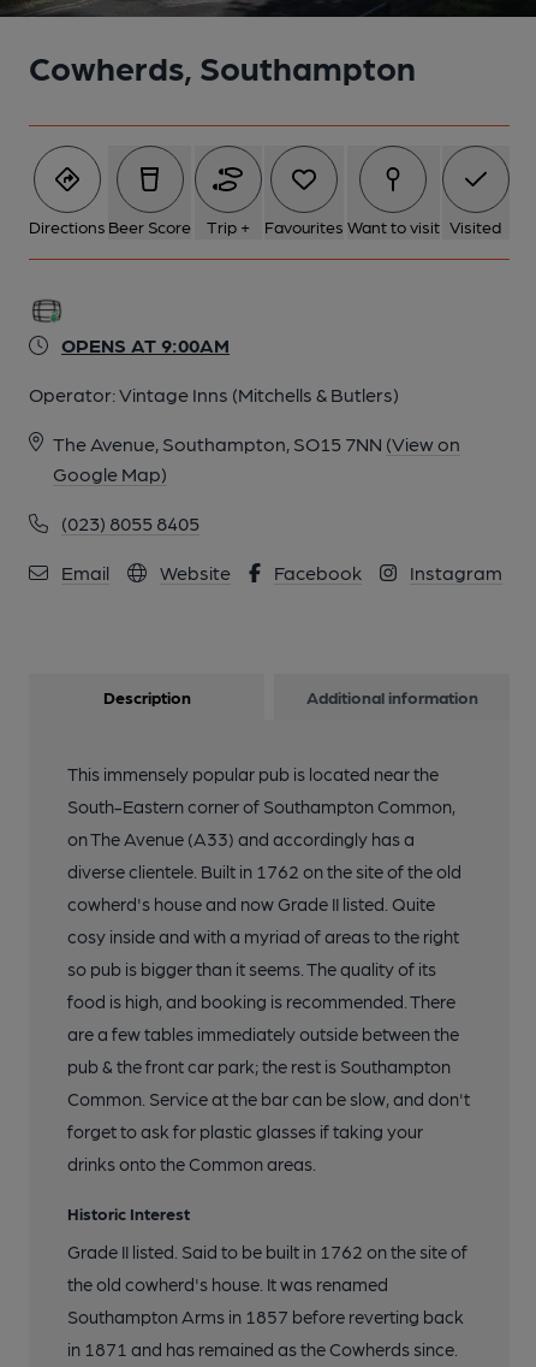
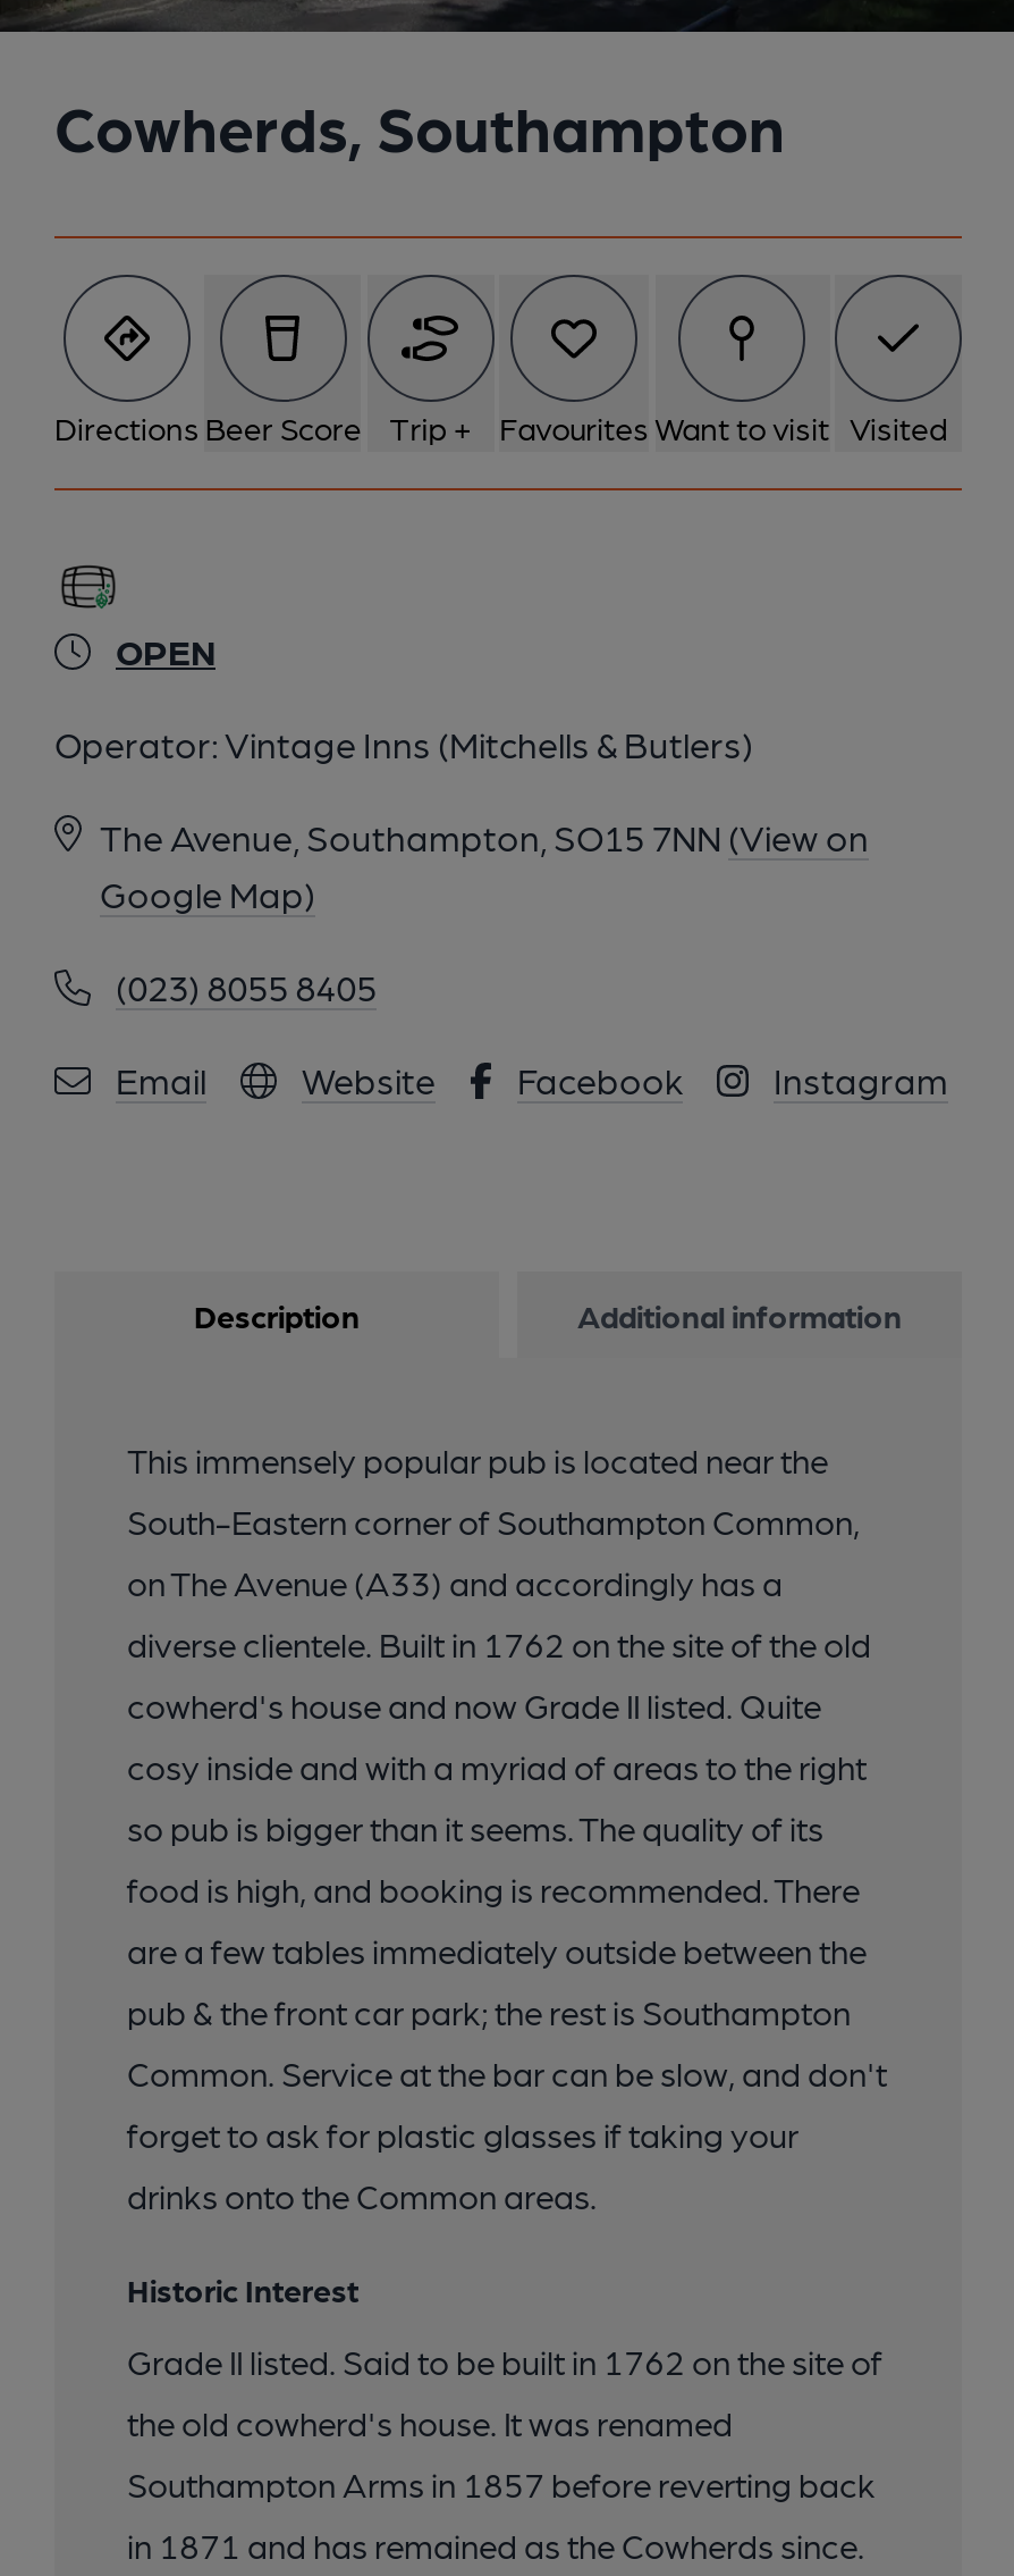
[61,333,230,356] OPENS AT 9:00AM -> [116,629,216,672] OPEN

